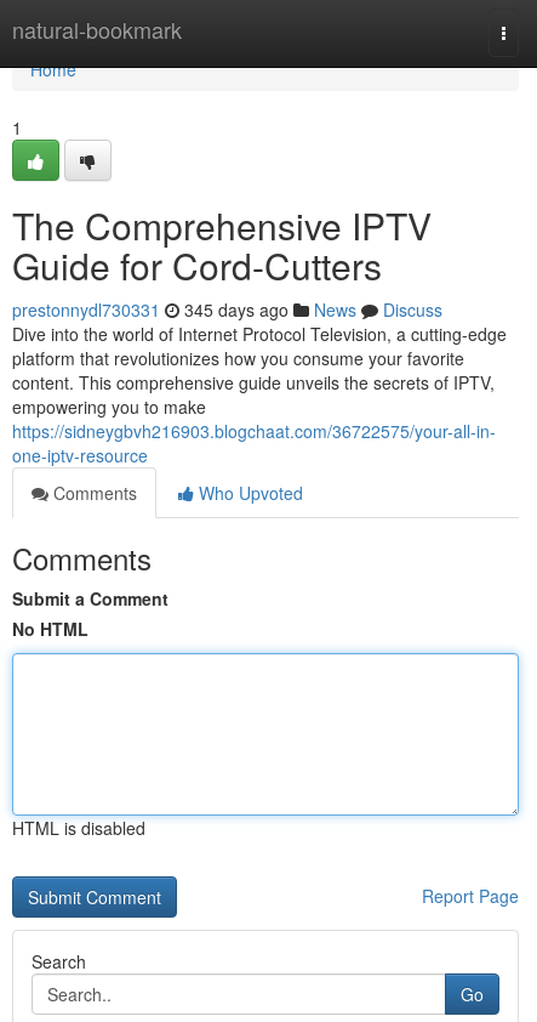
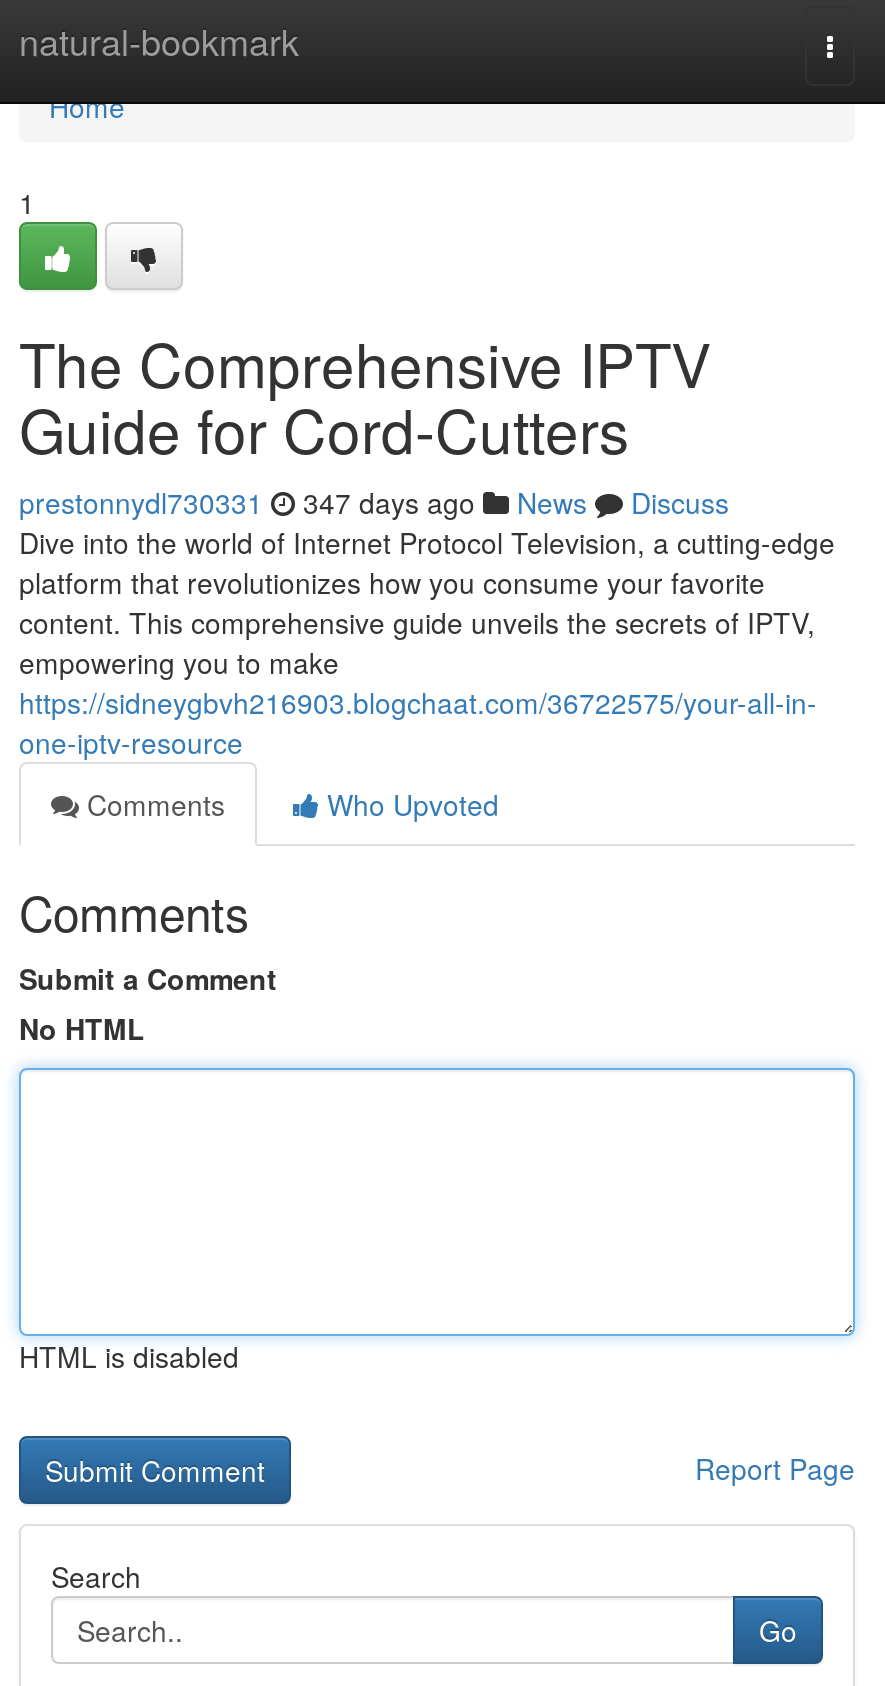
[12,297,442,322] prestonnydl730331 345 days ago News Discuss -> [19,482,729,522] prestonnydl730331 347 days ago News Discuss

